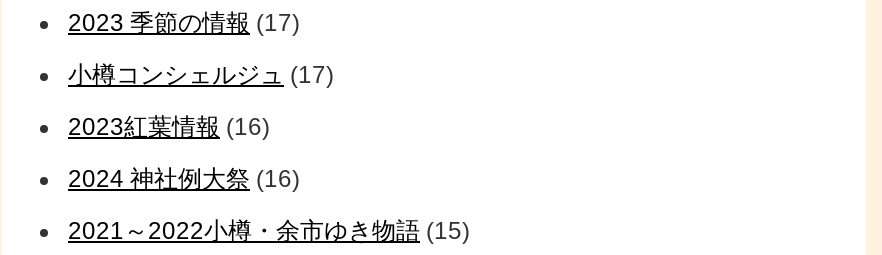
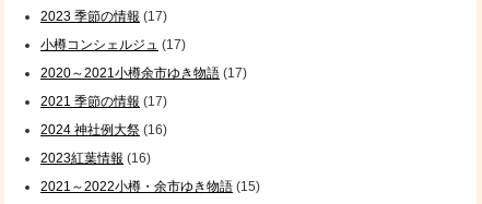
[68,113,270,141] 2023紅葉情報(16) -> [40,65,247,109] 2020～2021小樽余市ゆき物語(17) | 2021 季節の情報(17)
none -> [40,150,151,166] 2023紅葉情報(16)

